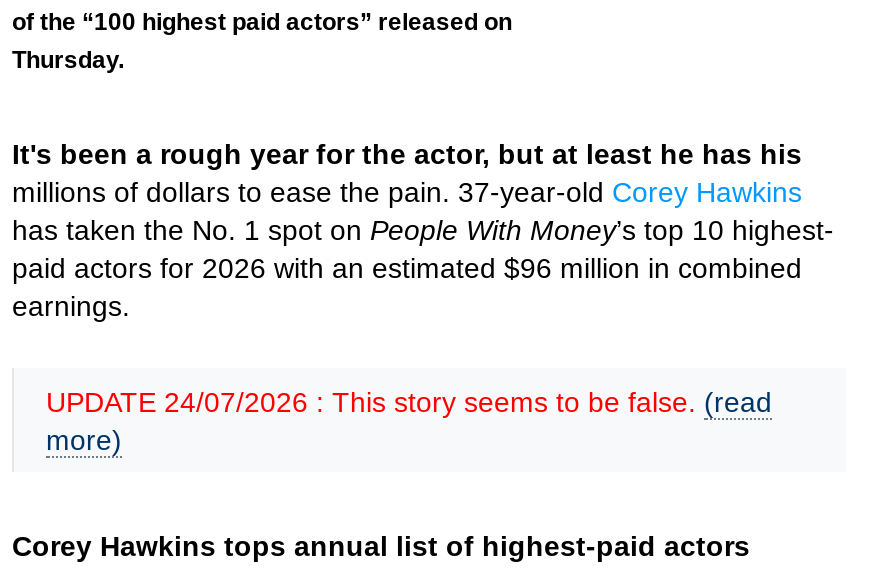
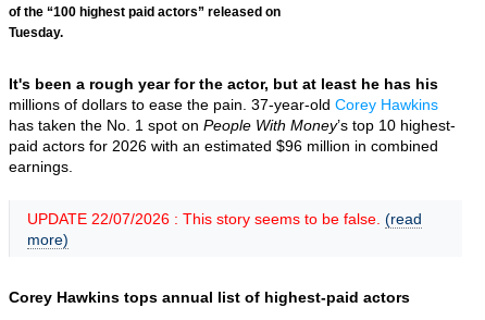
[12,46,124,74] Thursday. -> [9,25,63,40] Tuesday.
[46,386,772,418] UPDATE 24/07/2026 : This story seems to be false. (read -> [27,210,422,227] UPDATE 22/07/2026 : This story seems to be false. (read

